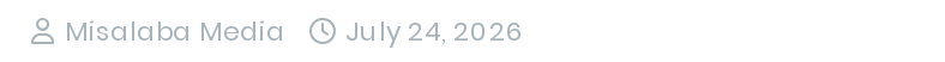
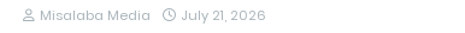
[65,12,525,50] Misalaba Media July 24, 2026 -> [40,6,266,25] Misalaba Media July 21, 2026

